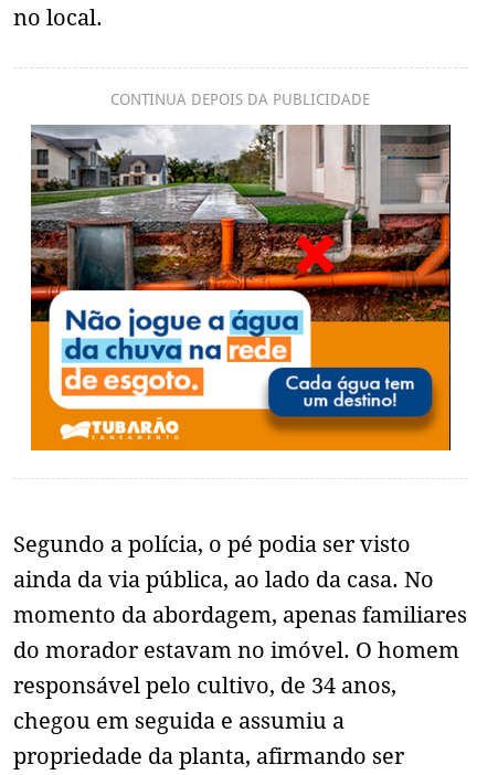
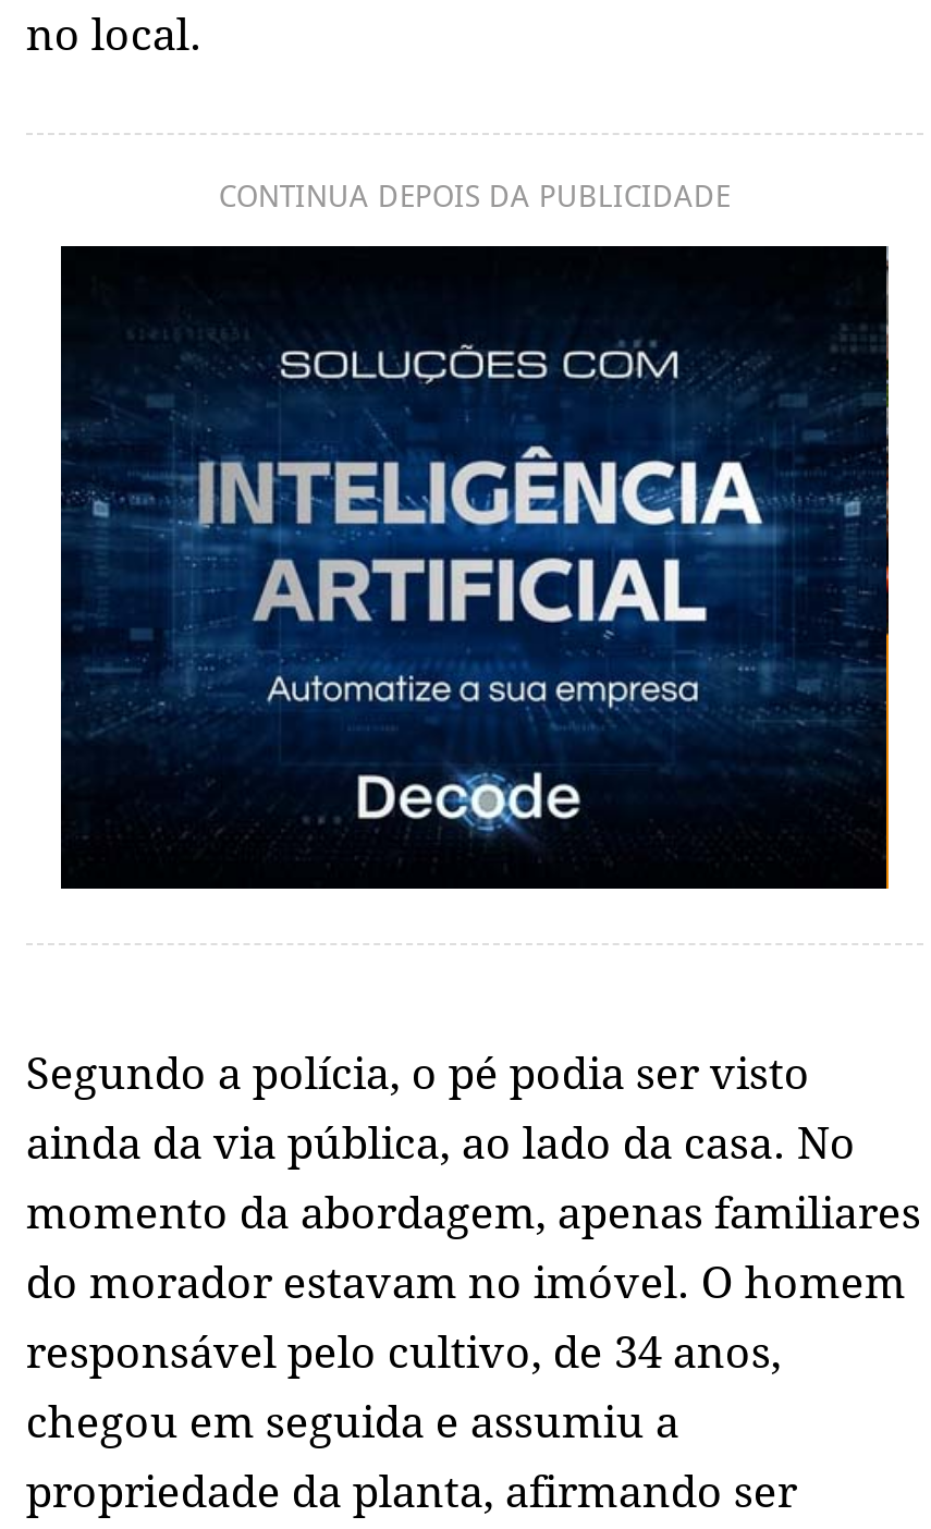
[30,124,452,452] [image] -> [59,244,891,891] [image]

